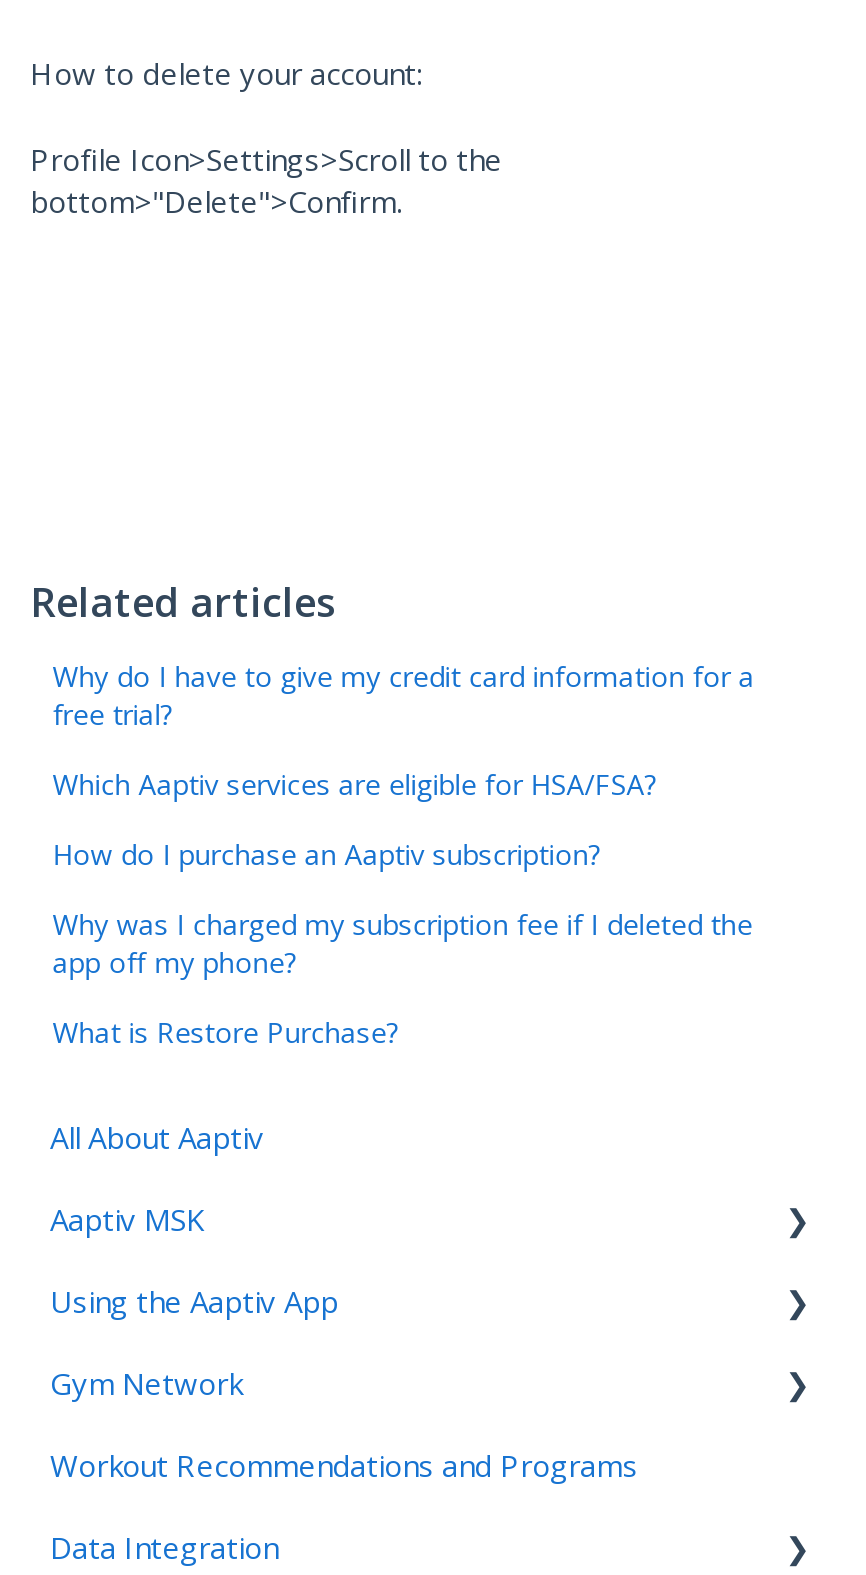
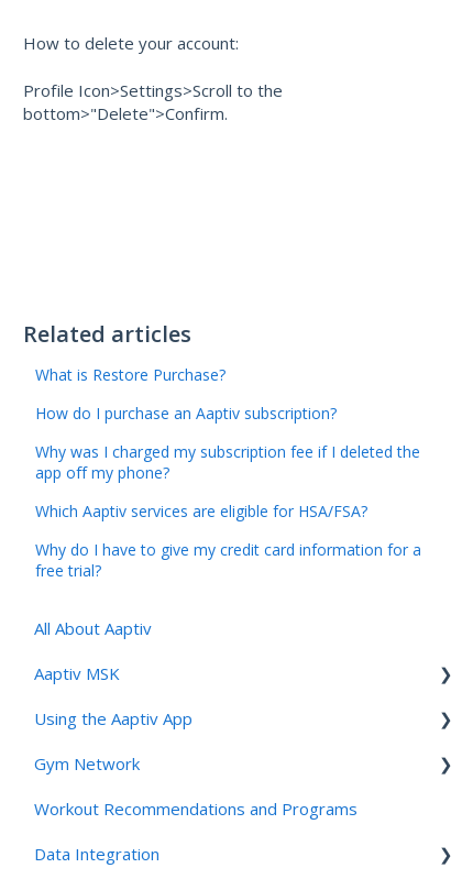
moved [52,657,754,803] -> [35,501,422,581]: Which Aaptiv services are eligible for HSA/FSA? | Why do I have to give my credit card information for a | free trial?
moved [52,835,752,981] -> [35,403,420,483]: How do I purchase an Aaptiv subscription? | Why was I charged my subscription fee if I deleted the | app off my phone?
moved [52,1013,398,1051] -> [35,364,226,385]: What is Restore Purchase?

